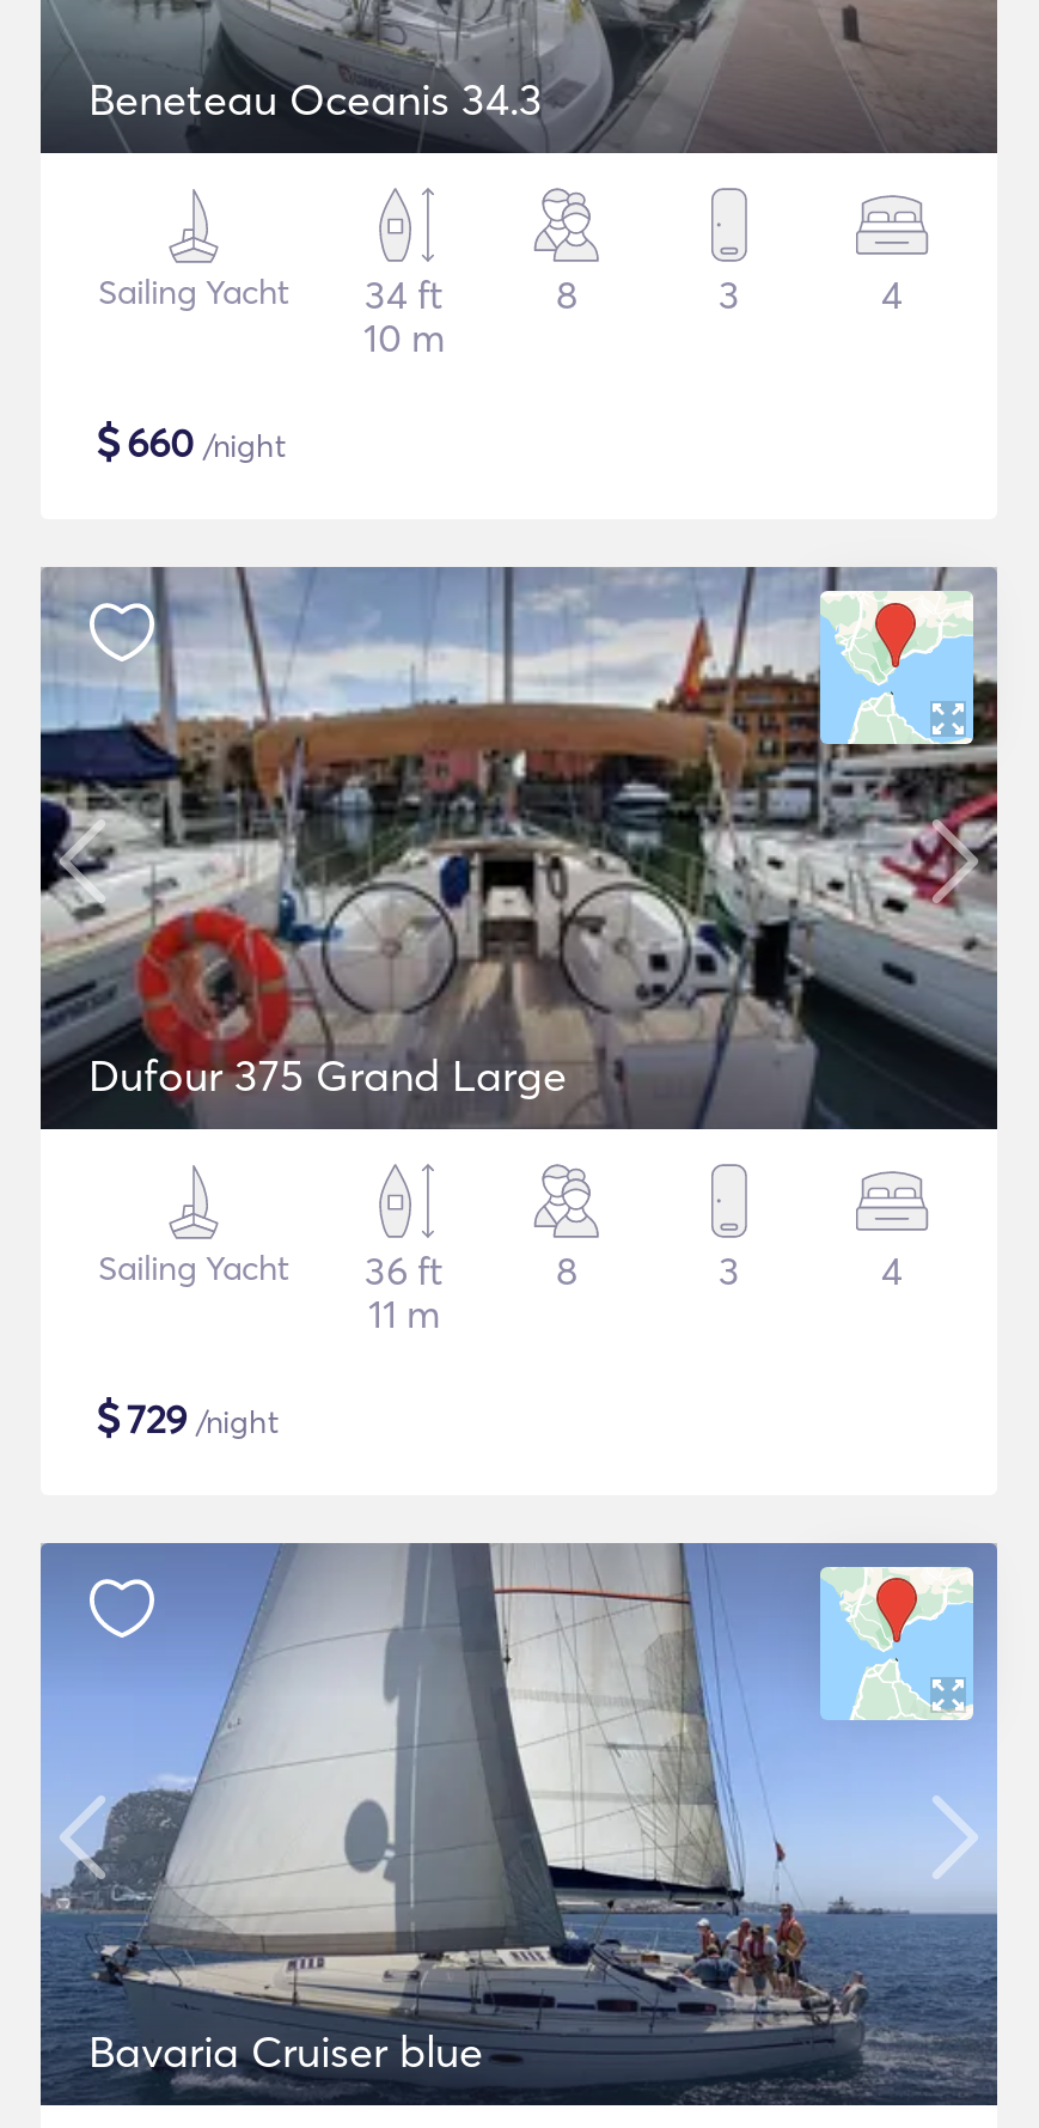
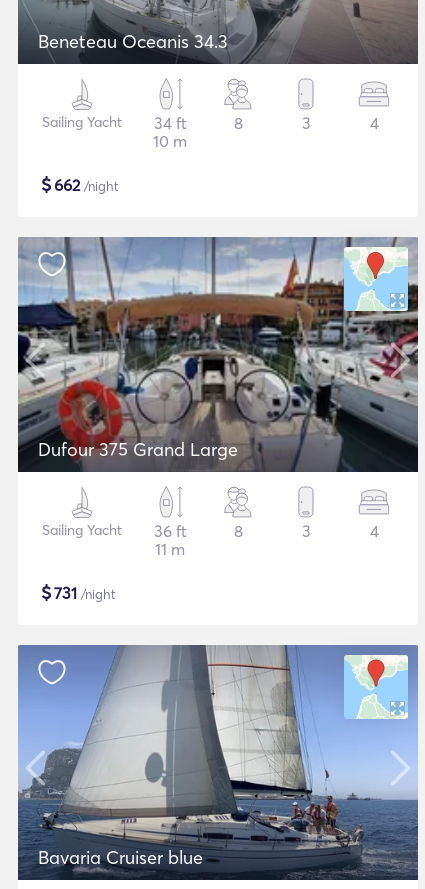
[96,414,287,469] $660 /night -> [41,173,119,196] $662 /night
[96,1390,280,1445] $729 /night -> [41,581,116,604] $731 /night

